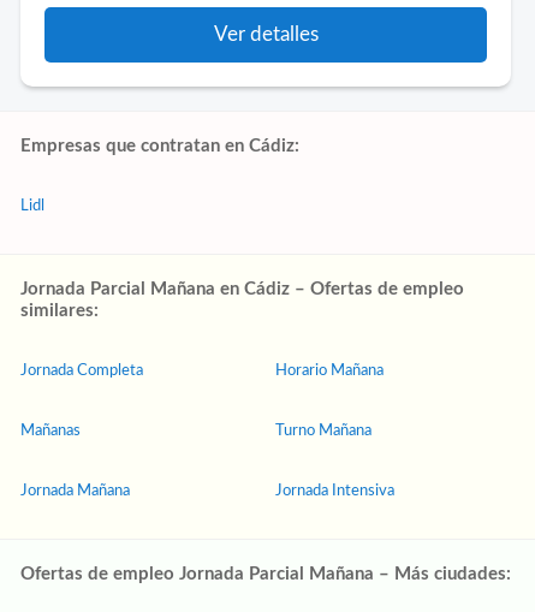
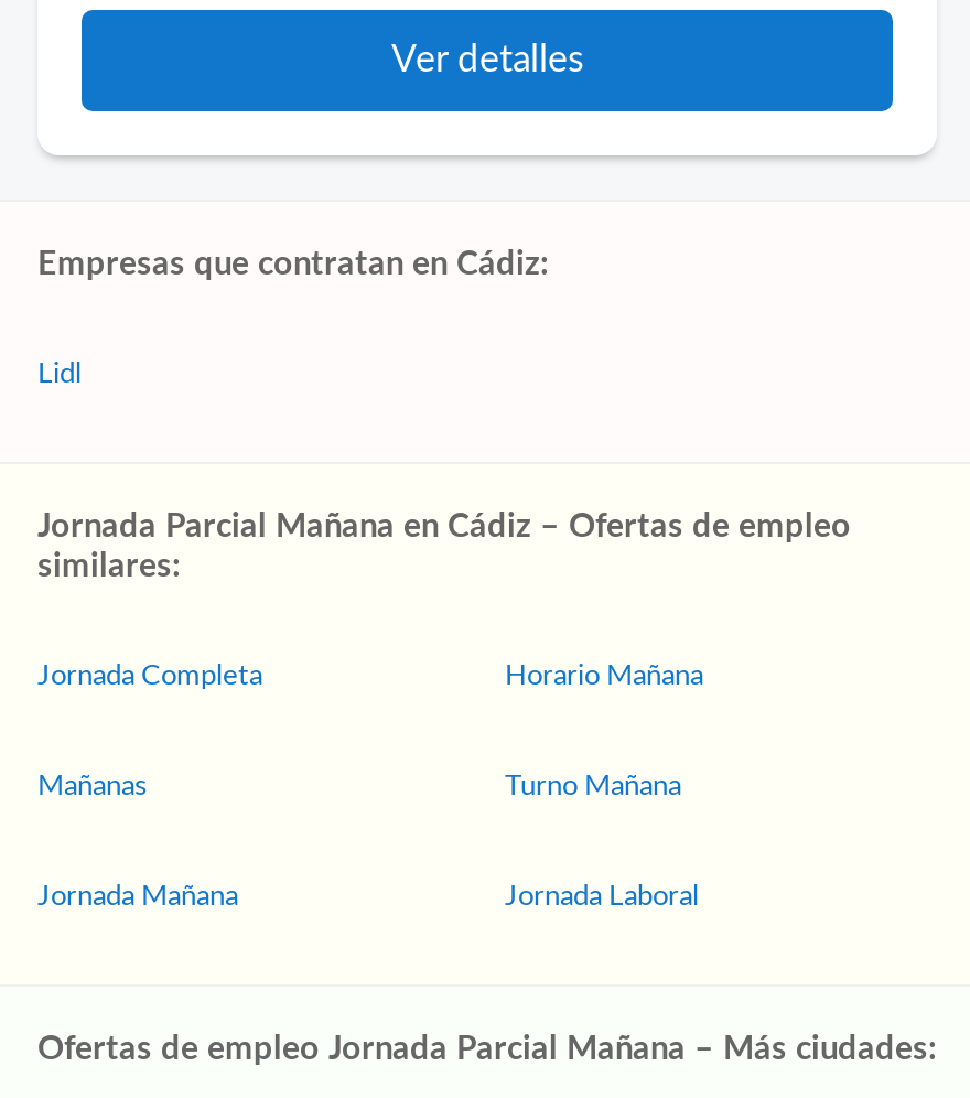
[275,483,394,499] Jornada Intensiva -> [505,883,699,912] Jornada Laboral

